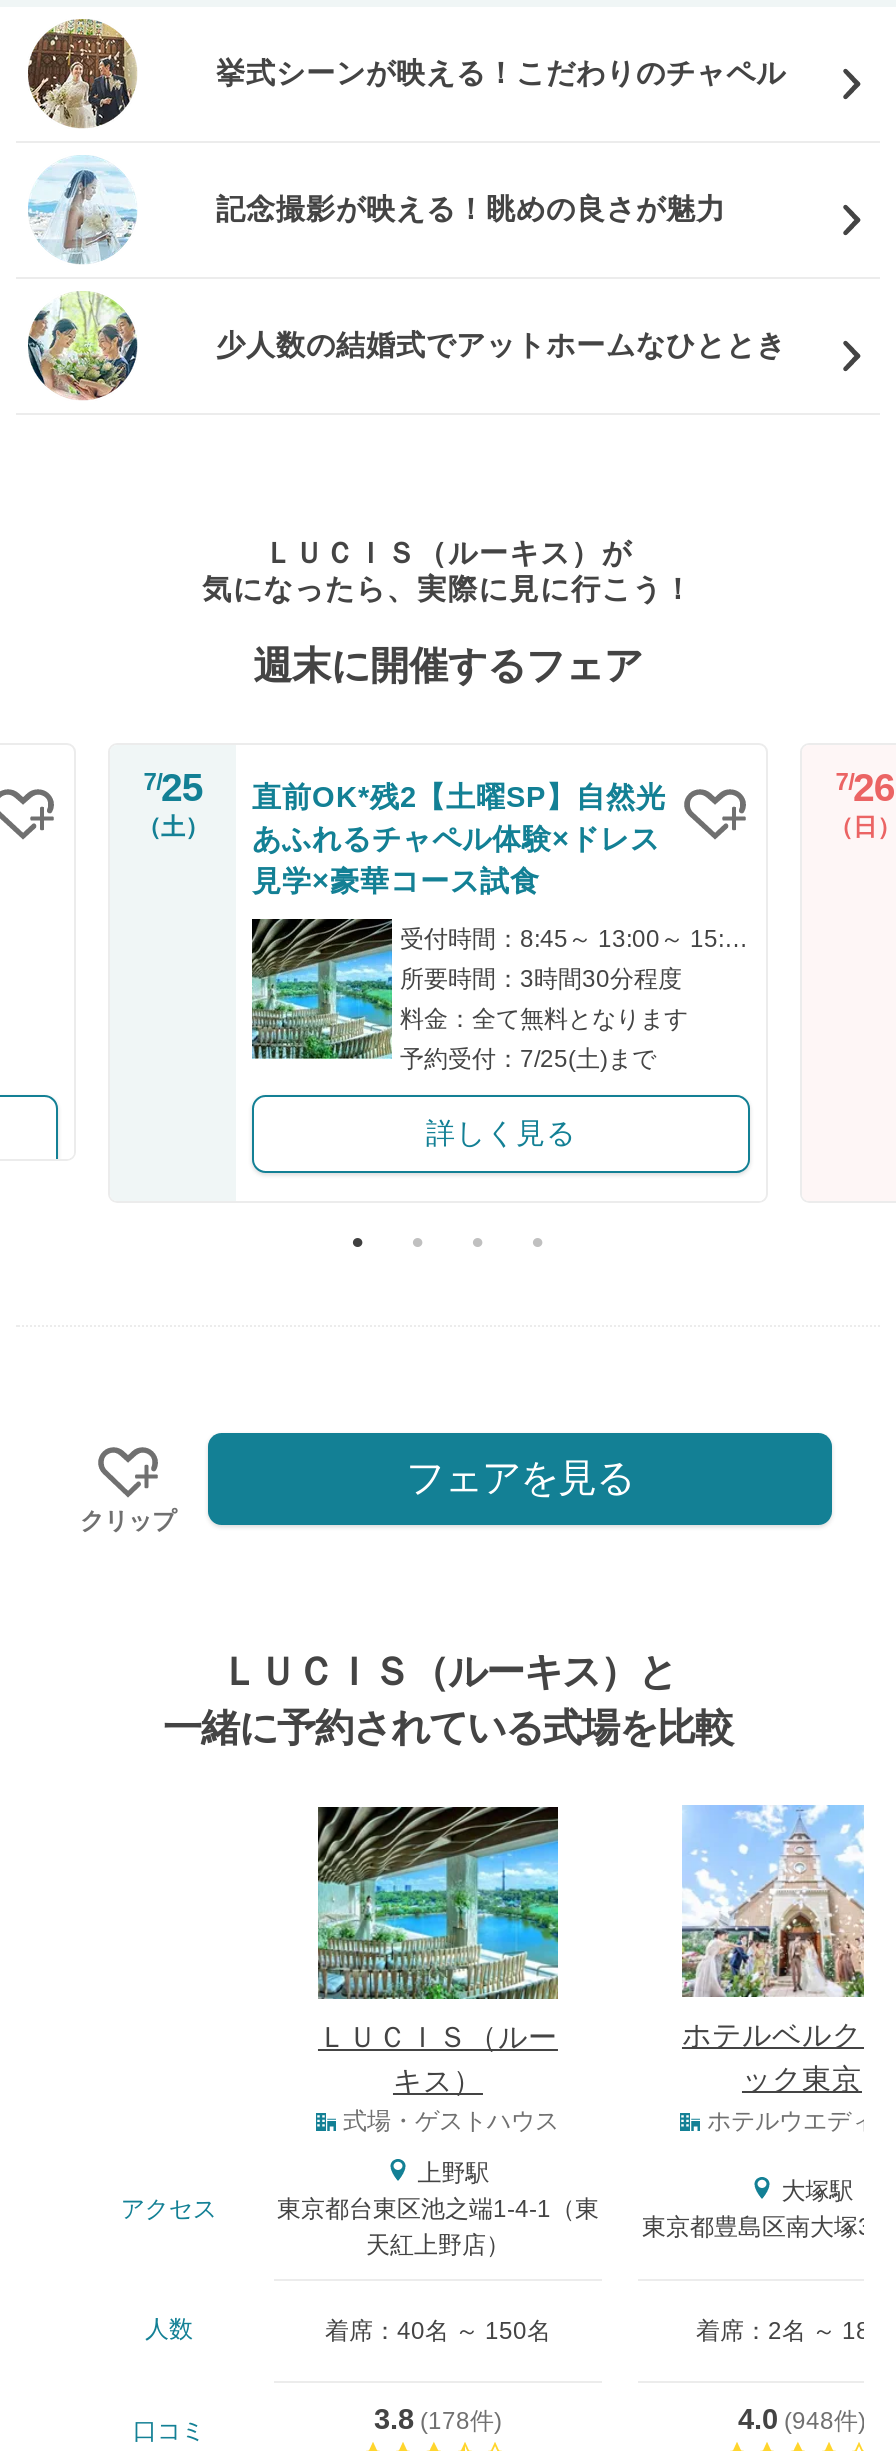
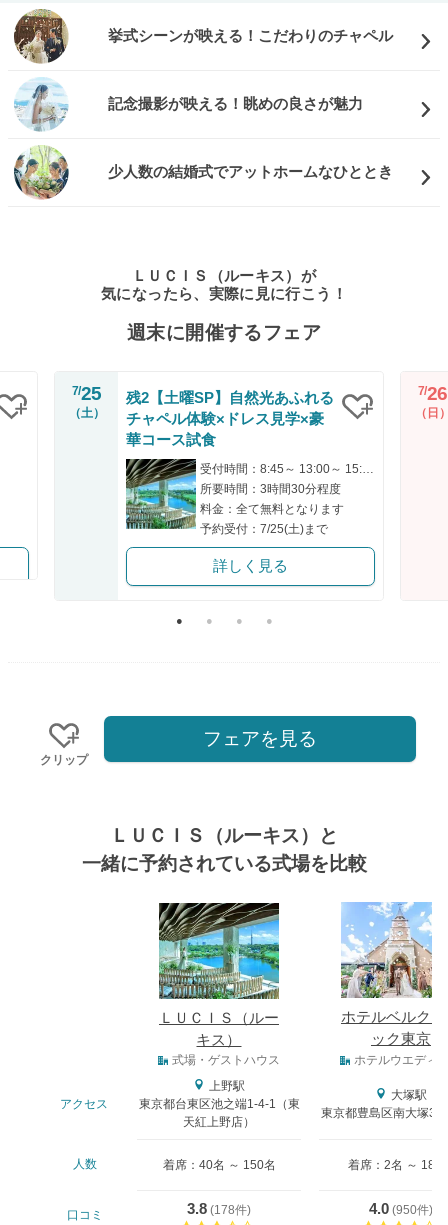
[252,782,666,898] 直前OK*残2【土曜SP】自然光 | あふれるチャペル体験×ドレス | 見学×豪華コース試食 -> [126,390,334,448] 残2【土曜SP】自然光あふれる | チャペル体験×ドレス見学×豪 | 華コース試食
[738,2404,866,2436] 4.0 (948件) -> [369,1201,433,1217] 4.0 (950件)

